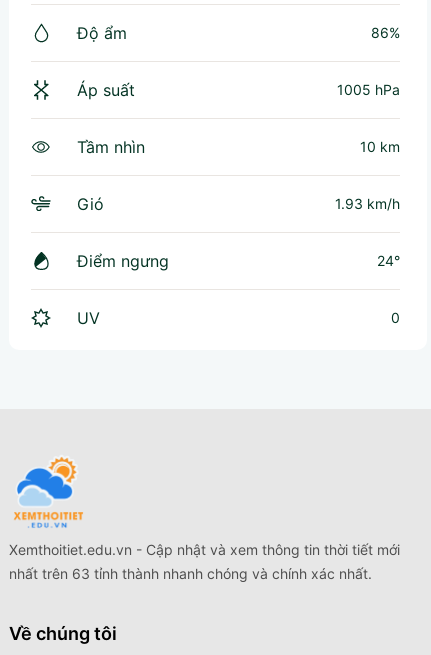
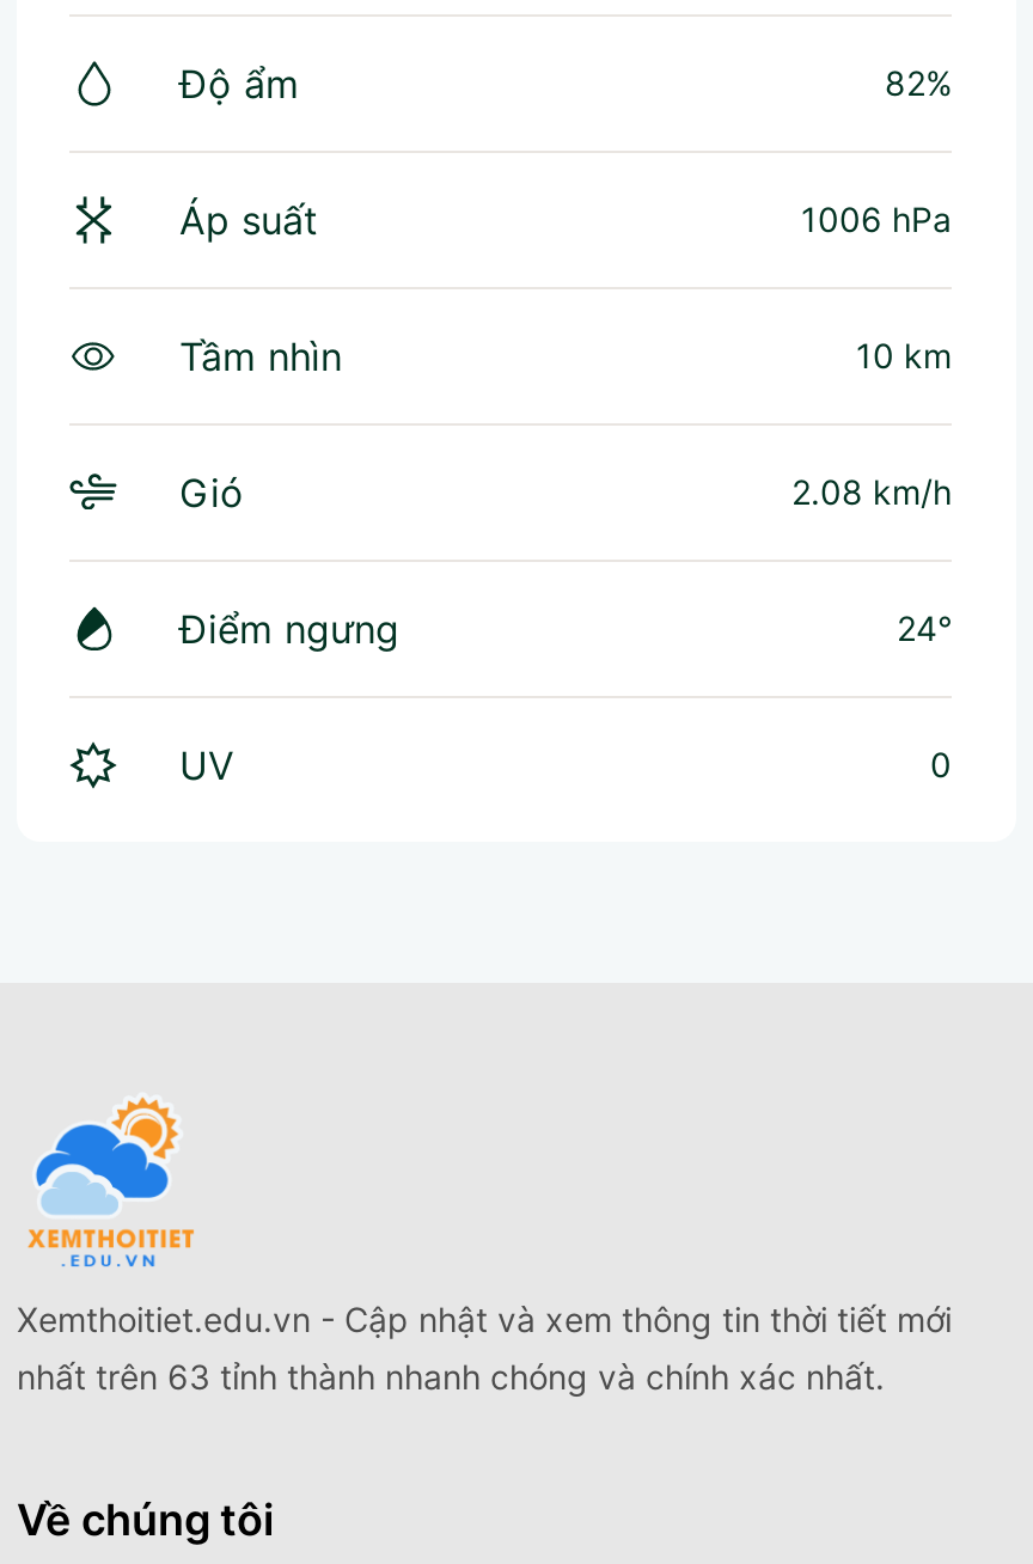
[371,24,400,41] 86% -> [885,61,952,102] 82%
[337,81,400,98] 1005 hPa -> [801,198,952,238] 1006 hPa
[335,195,400,212] 1.93 km/h -> [791,470,952,511] 2.08 km/h

